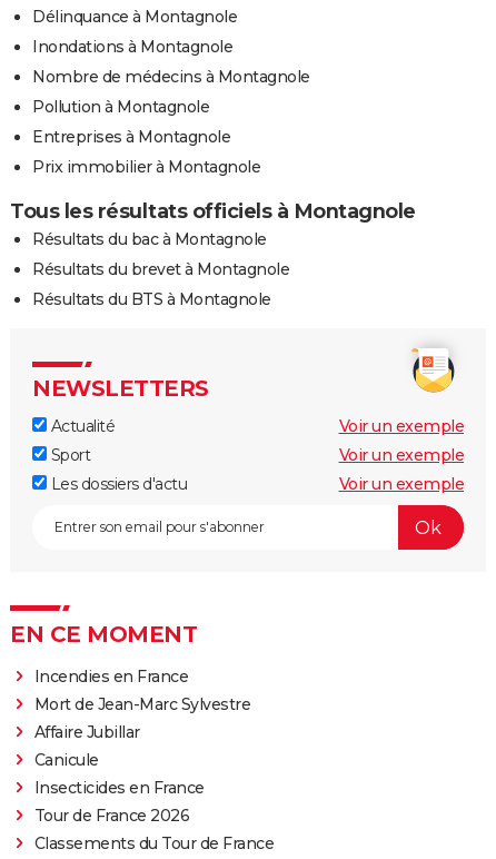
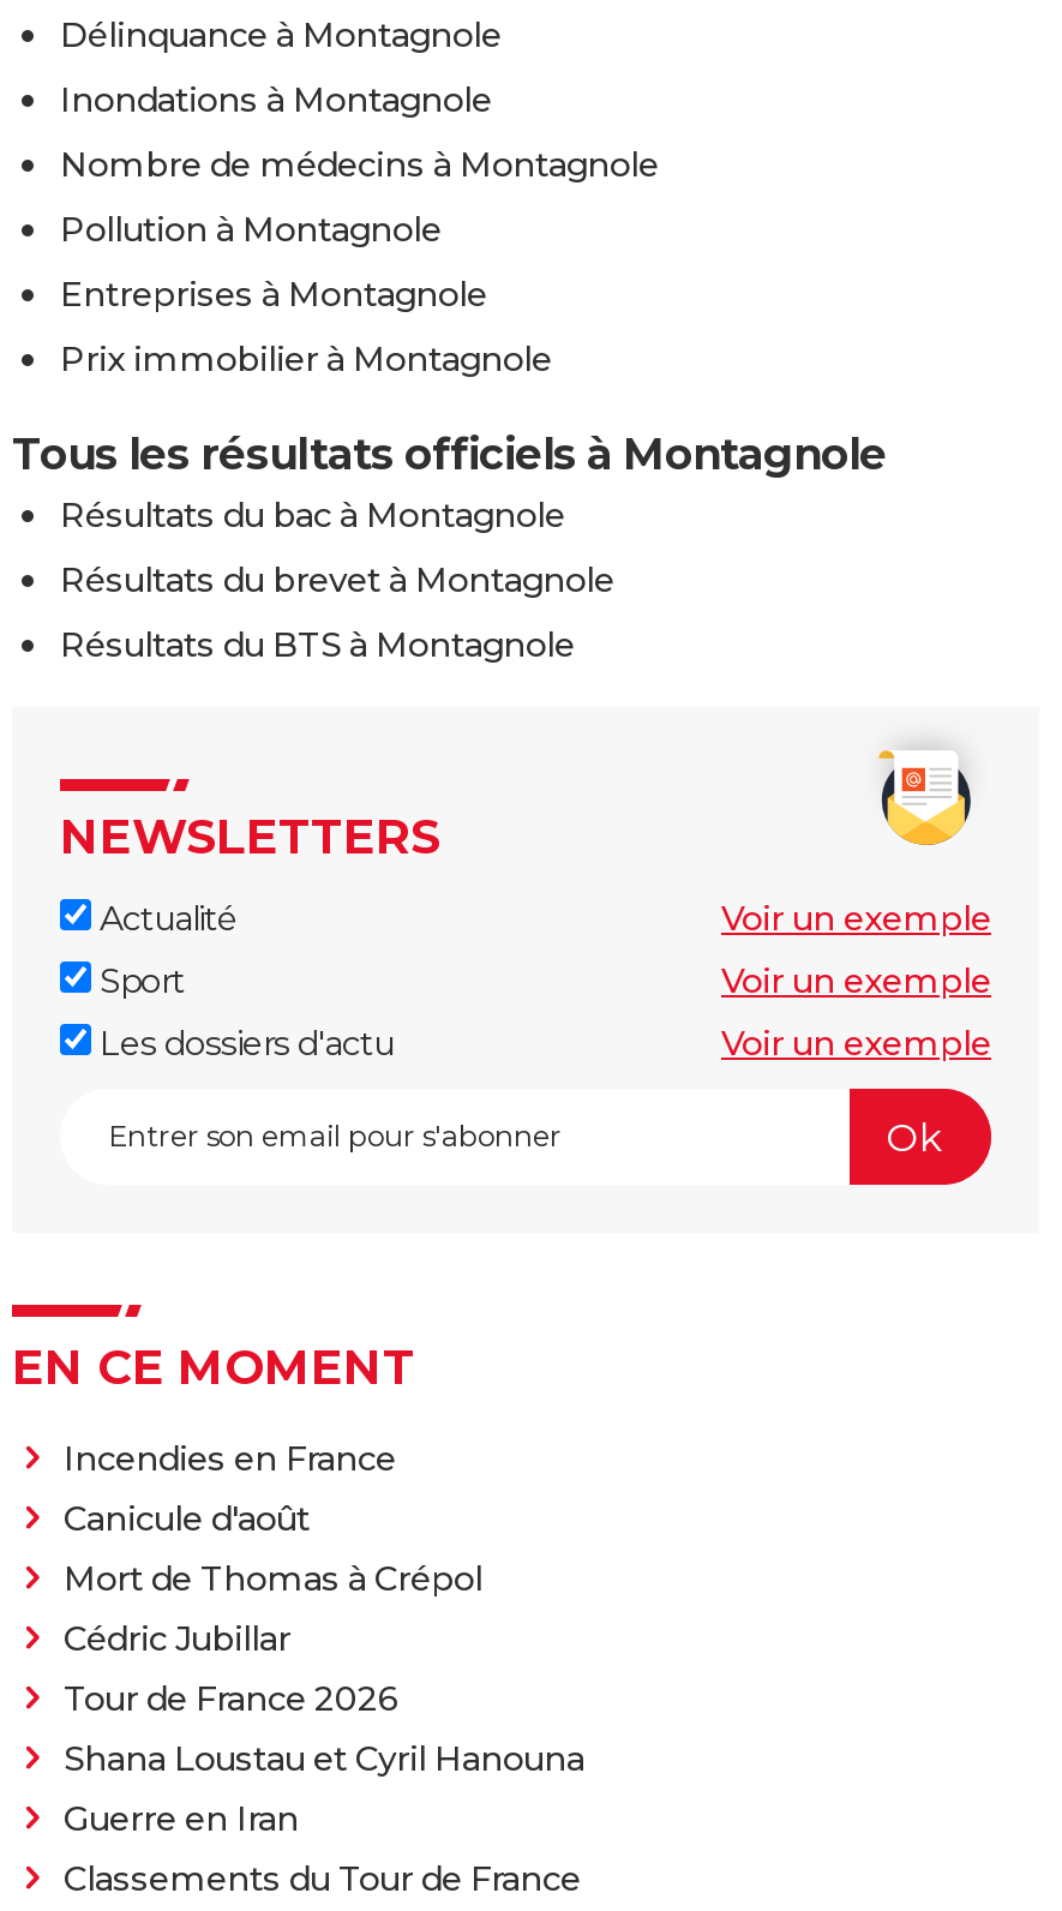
[34,695,250,798] Mort de Jean-Marc Sylvestre | Affaire Jubillar | Canicule | Insecticides en France -> [64,1497,482,1661] Canicule d'août | Mort de Thomas à Crépol | Cédric Jubillar
moved [34,806,189,826] -> [64,1677,398,1721]: Tour de France 2026
none -> [64,1737,584,1841] Shana Loustau et Cyril Hanouna | Guerre en Iran

